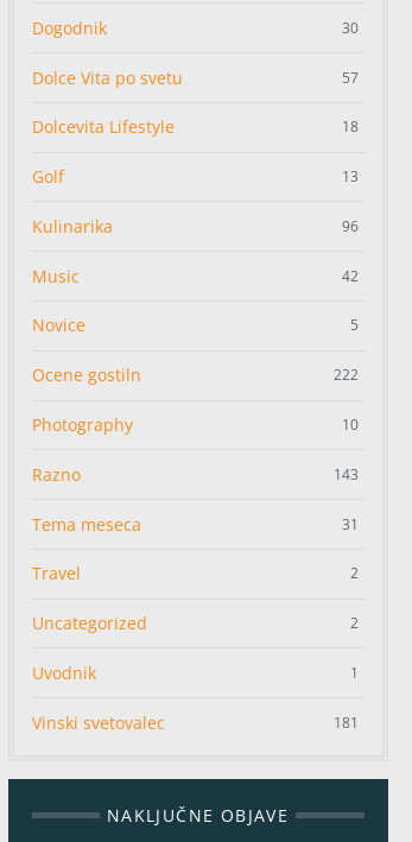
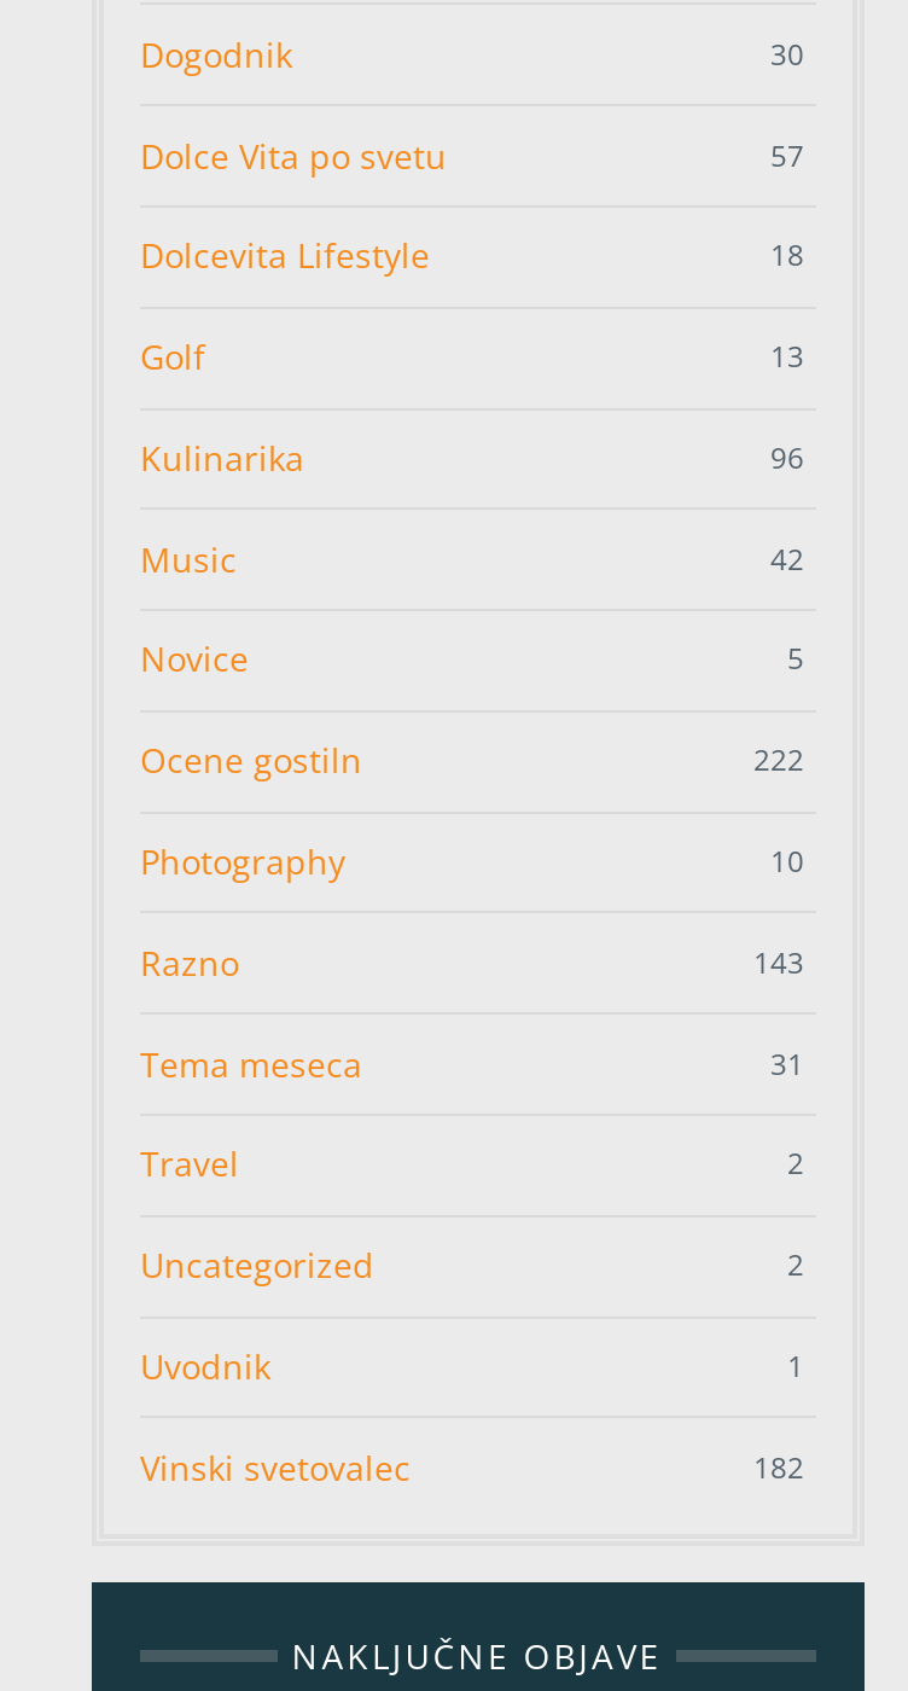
[334,712,359,732] 181 -> [753,1446,804,1487] 182

